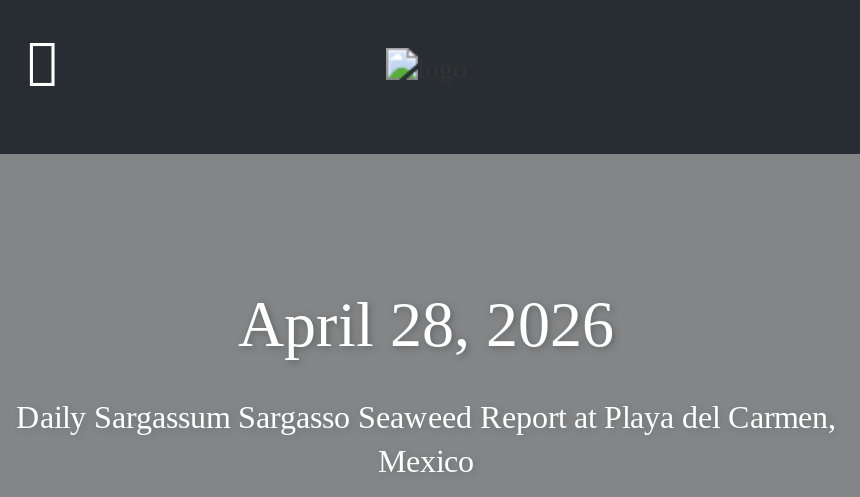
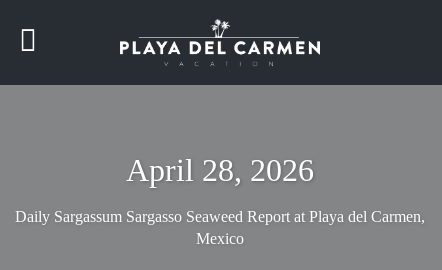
none -> [119,18,321,66] [image]

